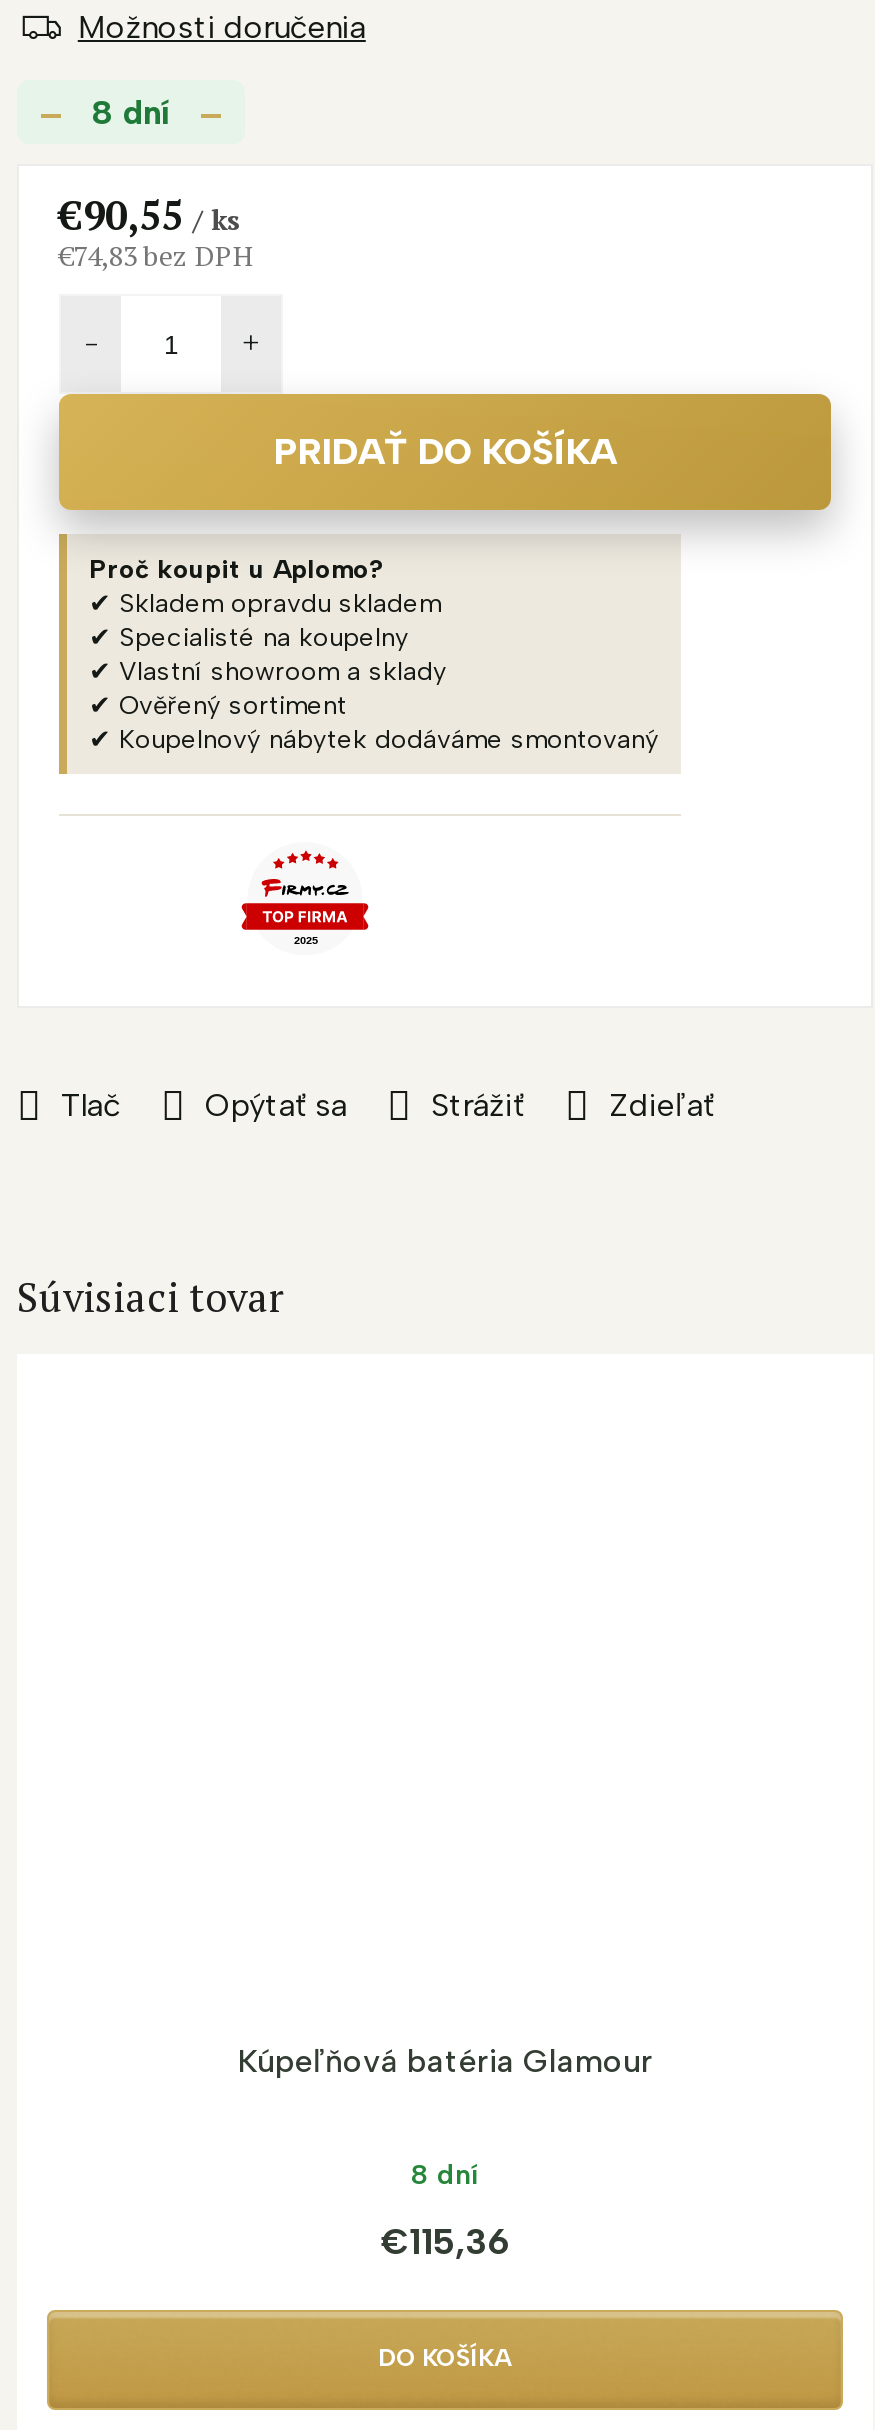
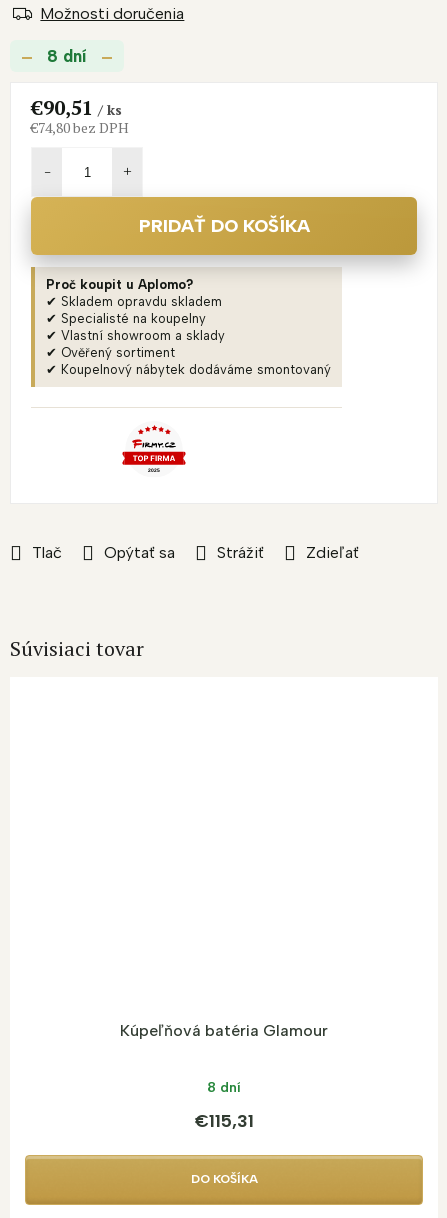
[59,189,241,243] €90,55 / ks -> [31,94,122,121] €90,51 / ks
[59,237,255,275] €74,83 bez DPH -> [31,118,129,137] €74,80 bez DPH
[381,2220,509,2264] €115,36 -> [194,1110,253,1132] €115,31

